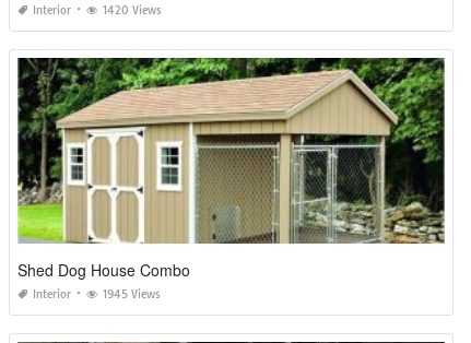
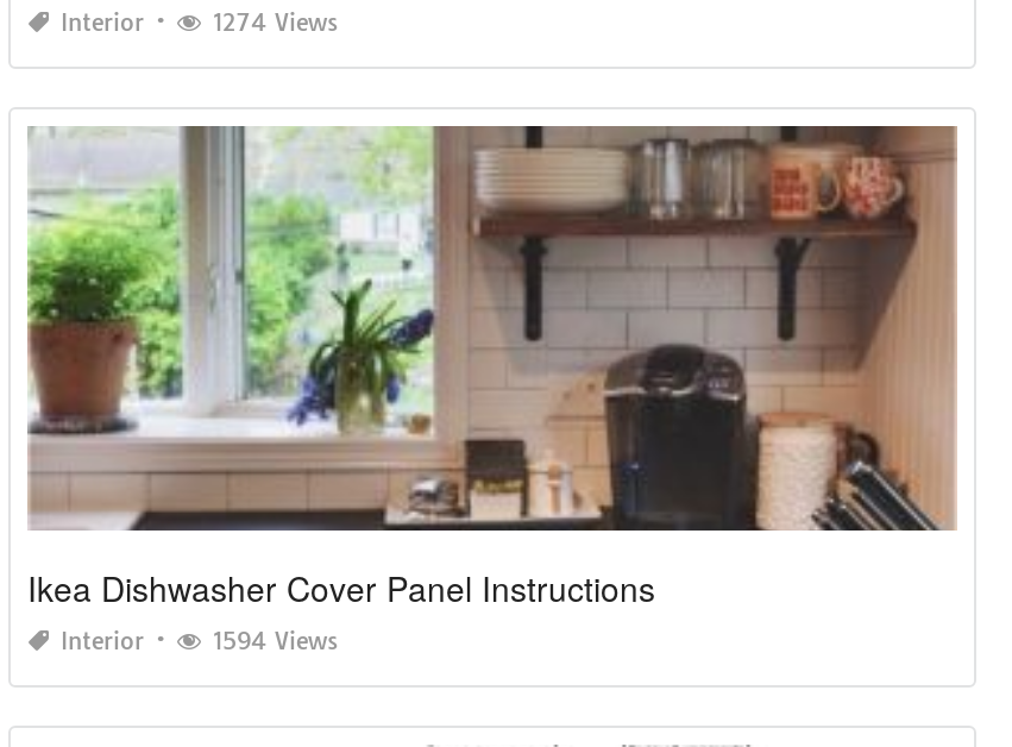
[103,3,162,18] 1420 Views -> [213,8,339,39] 1274 Views
[16,57,445,281] [image] | Shed Dog House Combo -> [25,124,957,612] [image] | Ikea Dishwasher Cover Panel Instructions
[103,288,161,302] 1945 Views -> [213,626,339,657] 1594 Views

